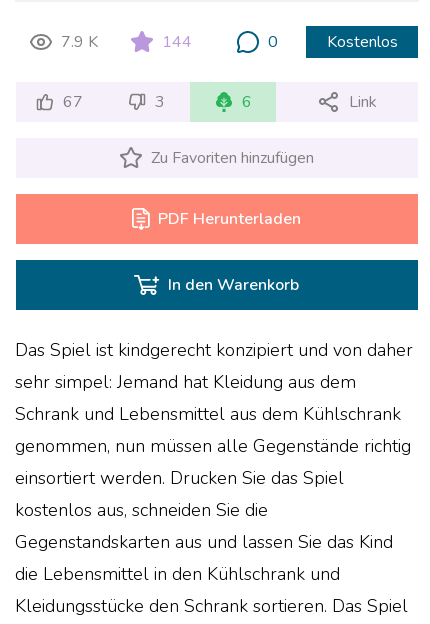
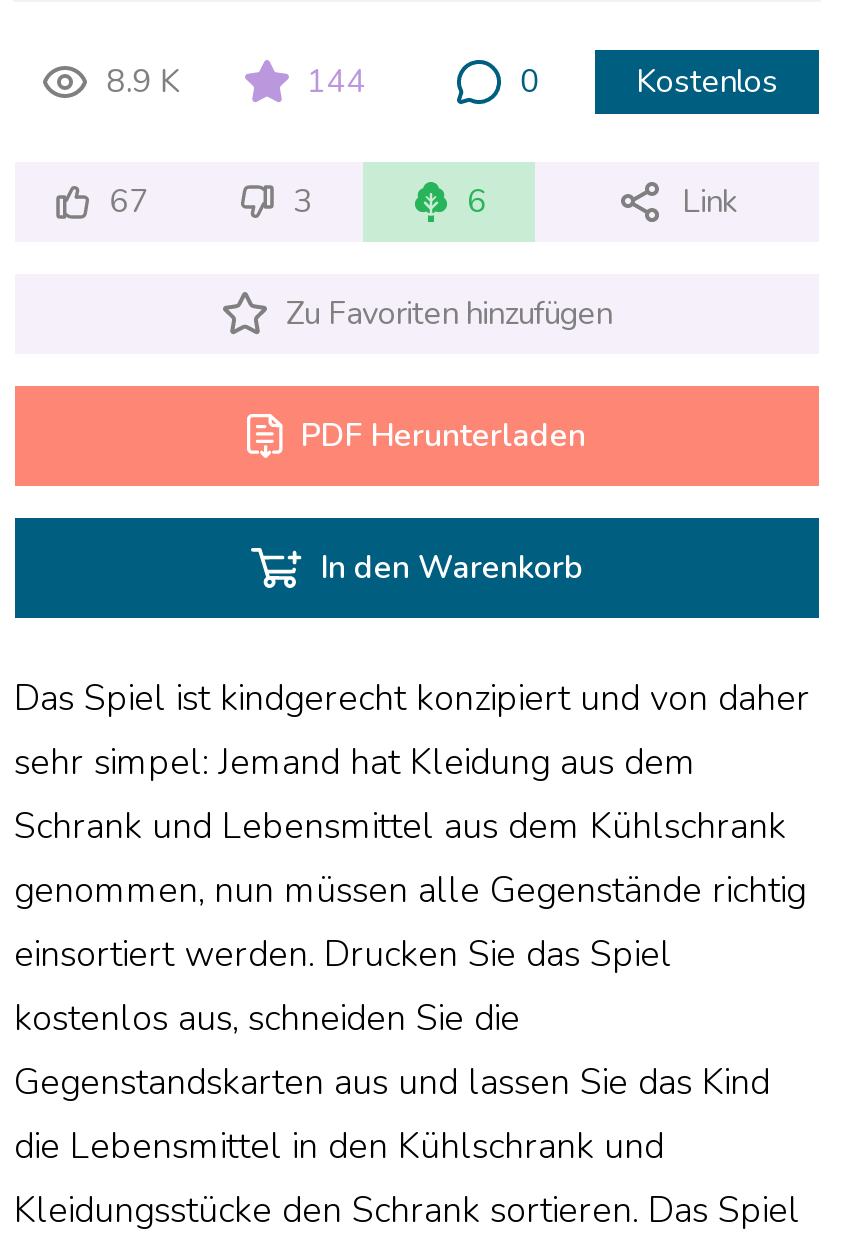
[61,31,98,53] 7.9 K -> [106,61,180,105] 8.9 K

